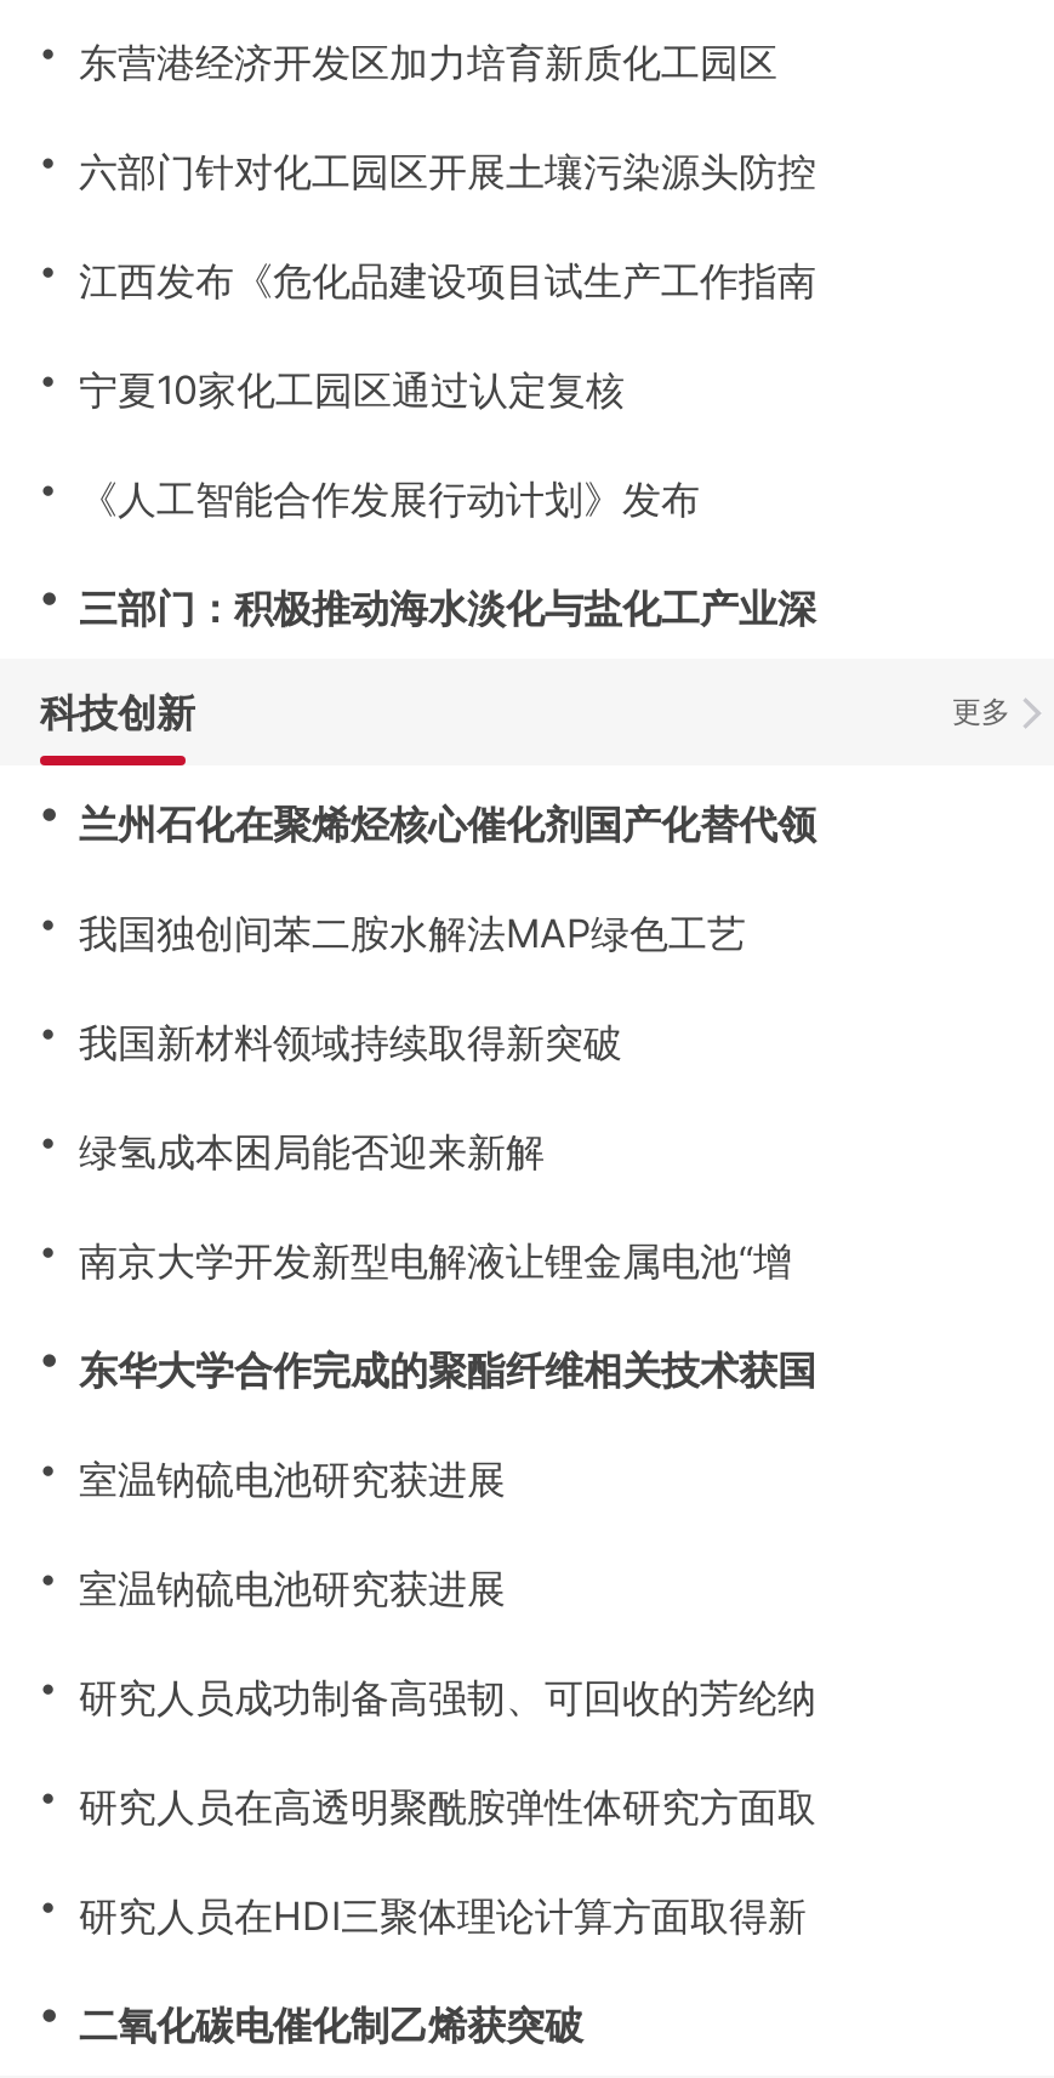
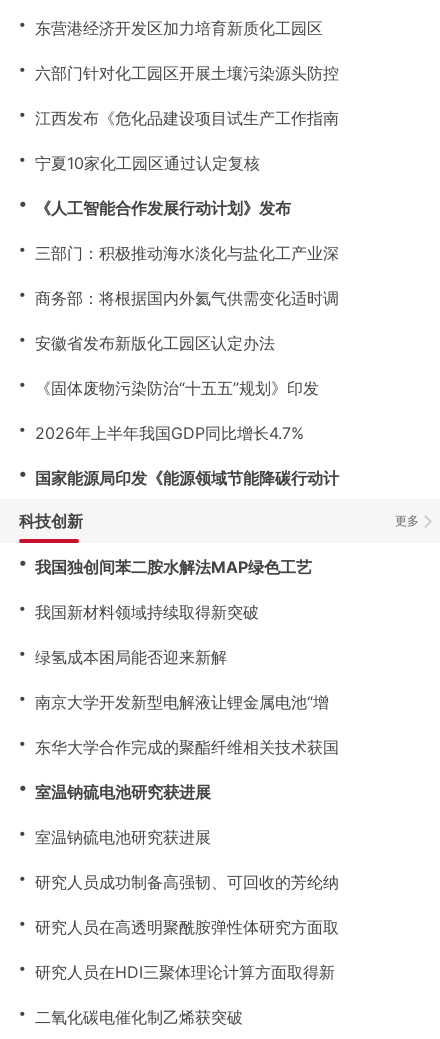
none -> [9,279,339,490] ・商务部：将根据国内外氦气供需变化适时调 | ・安徽省发布新版化工园区认定办法 | ・《固体废物污染防治“十五五”规划》印发 | ・2026年上半年我国GDP同比增长4.7% | ・国家能源局印发《能源领域节能降碳行动计
moved [40,688,1010,736] -> [19,511,419,531]: 更多 | 科技创新
[16,778,816,853] ・兰州石化在聚烯烃核心催化剂国产化替代领 -> none

